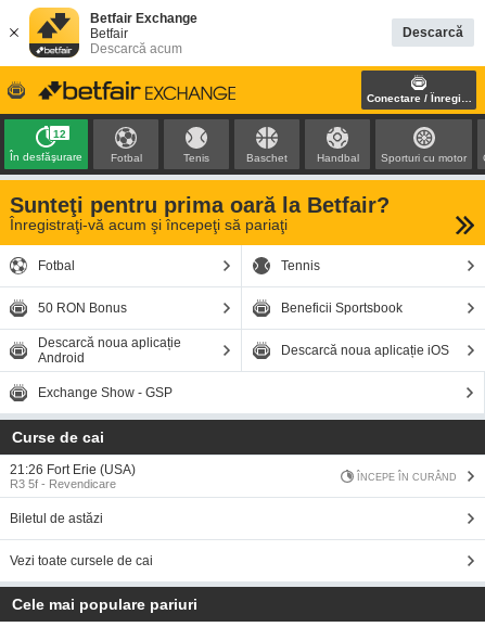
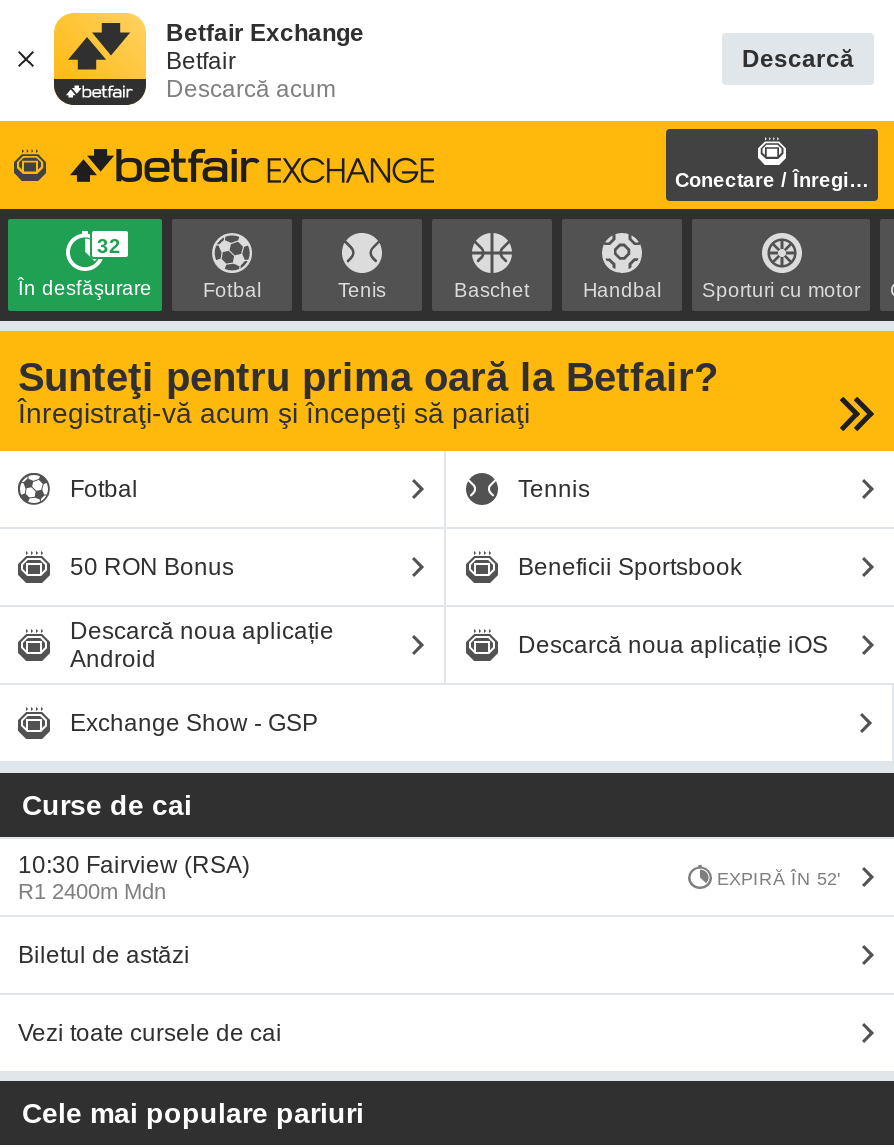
[53,128,66,140] 12 -> [97,235,121,257] 32
[10,462,136,490] 21:26 Fort Erie (USA) | R3 5f - Revendicare -> [18,851,250,903] 10:30 Fairview (RSA) | R1 2400m Mdn
[356,471,456,482] ÎNCEPE ÎN CURÂND -> [717,868,841,888] EXPIRĂ ÎN 52'

